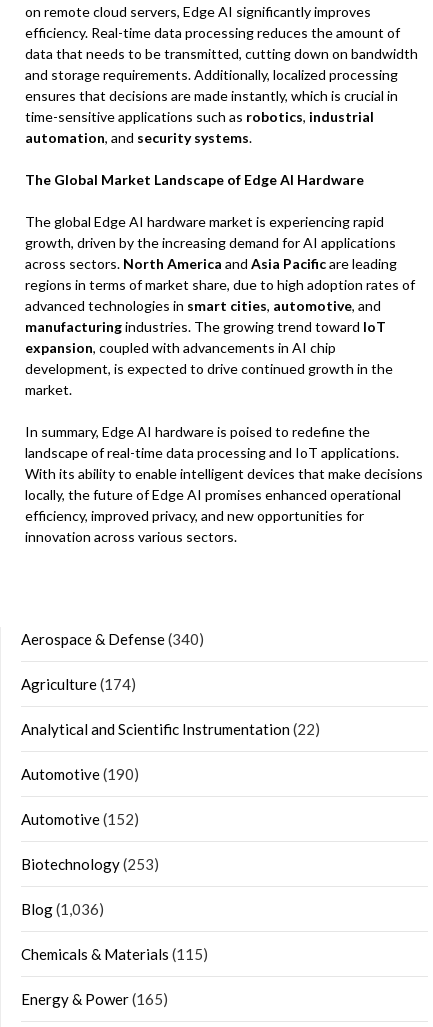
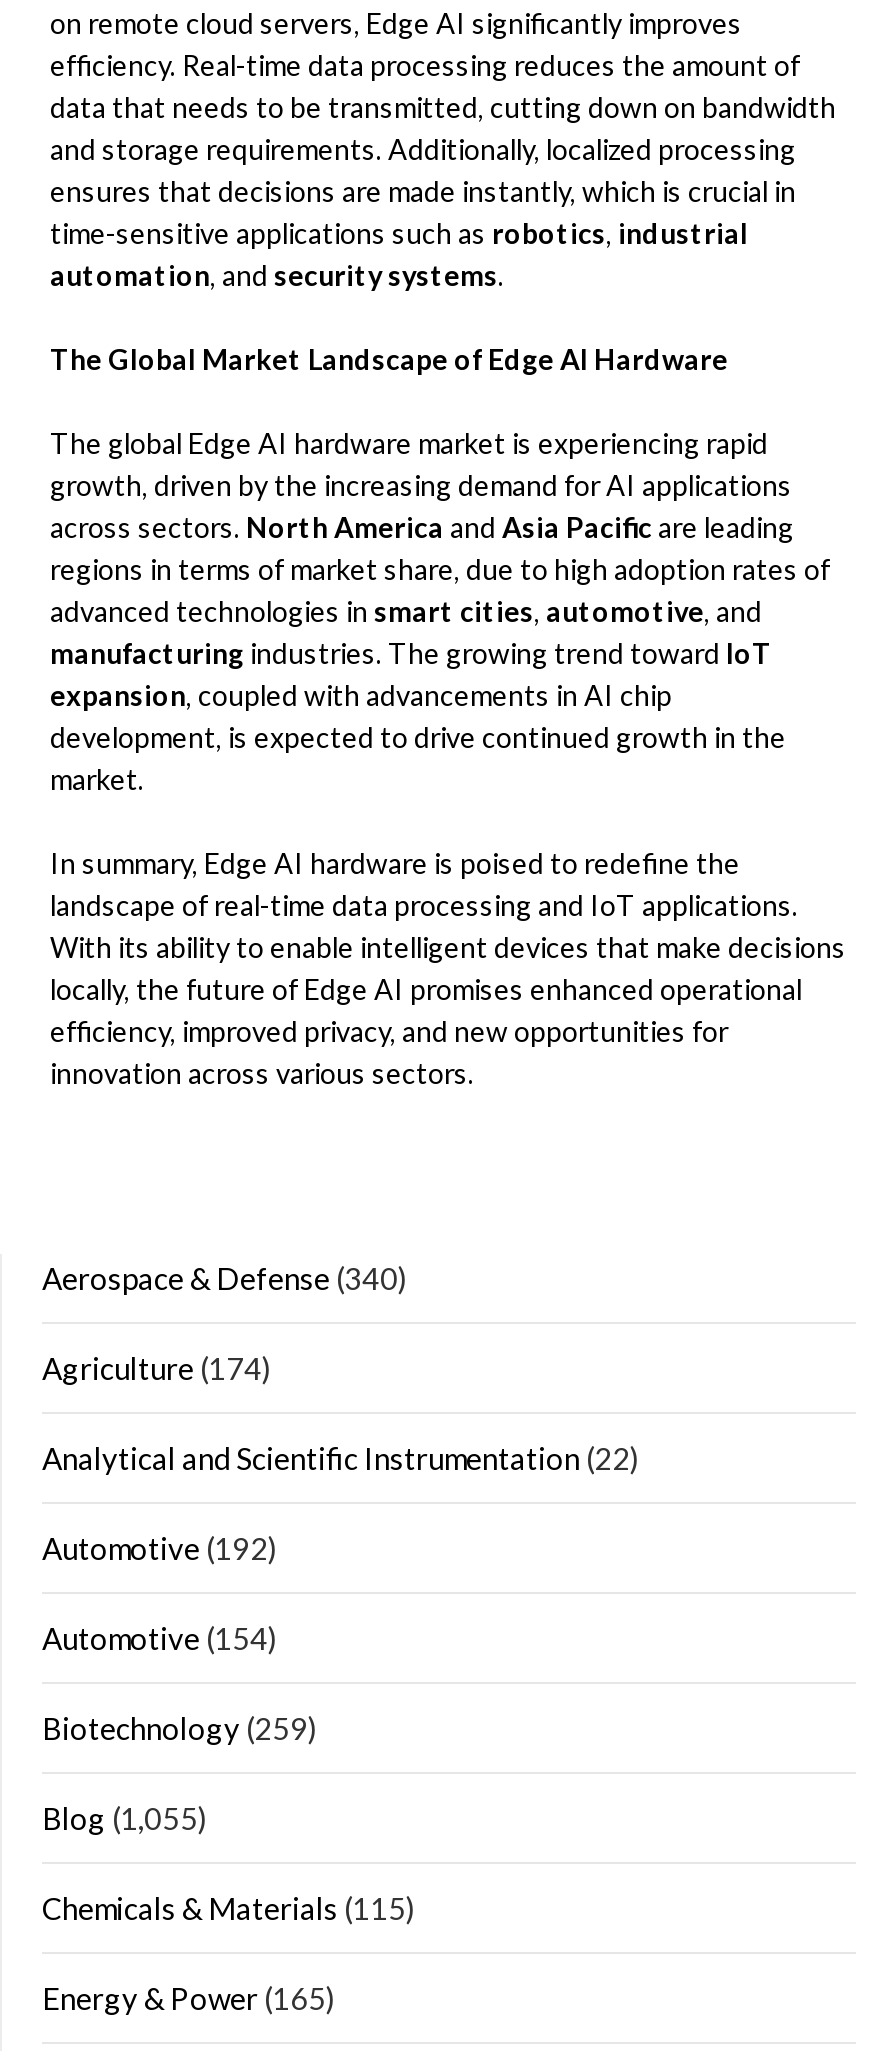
[21,765,139,783] Automotive (190) -> [42,1530,278,1566] Automotive (192)
[21,810,139,828] Automotive (152) -> [42,1620,278,1656] Automotive (154)
[21,855,159,873] Biotechnology (253) -> [42,1710,318,1746] Biotechnology (259)
[21,900,104,918] Blog (1,036) -> [42,1800,208,1836] Blog (1,055)

